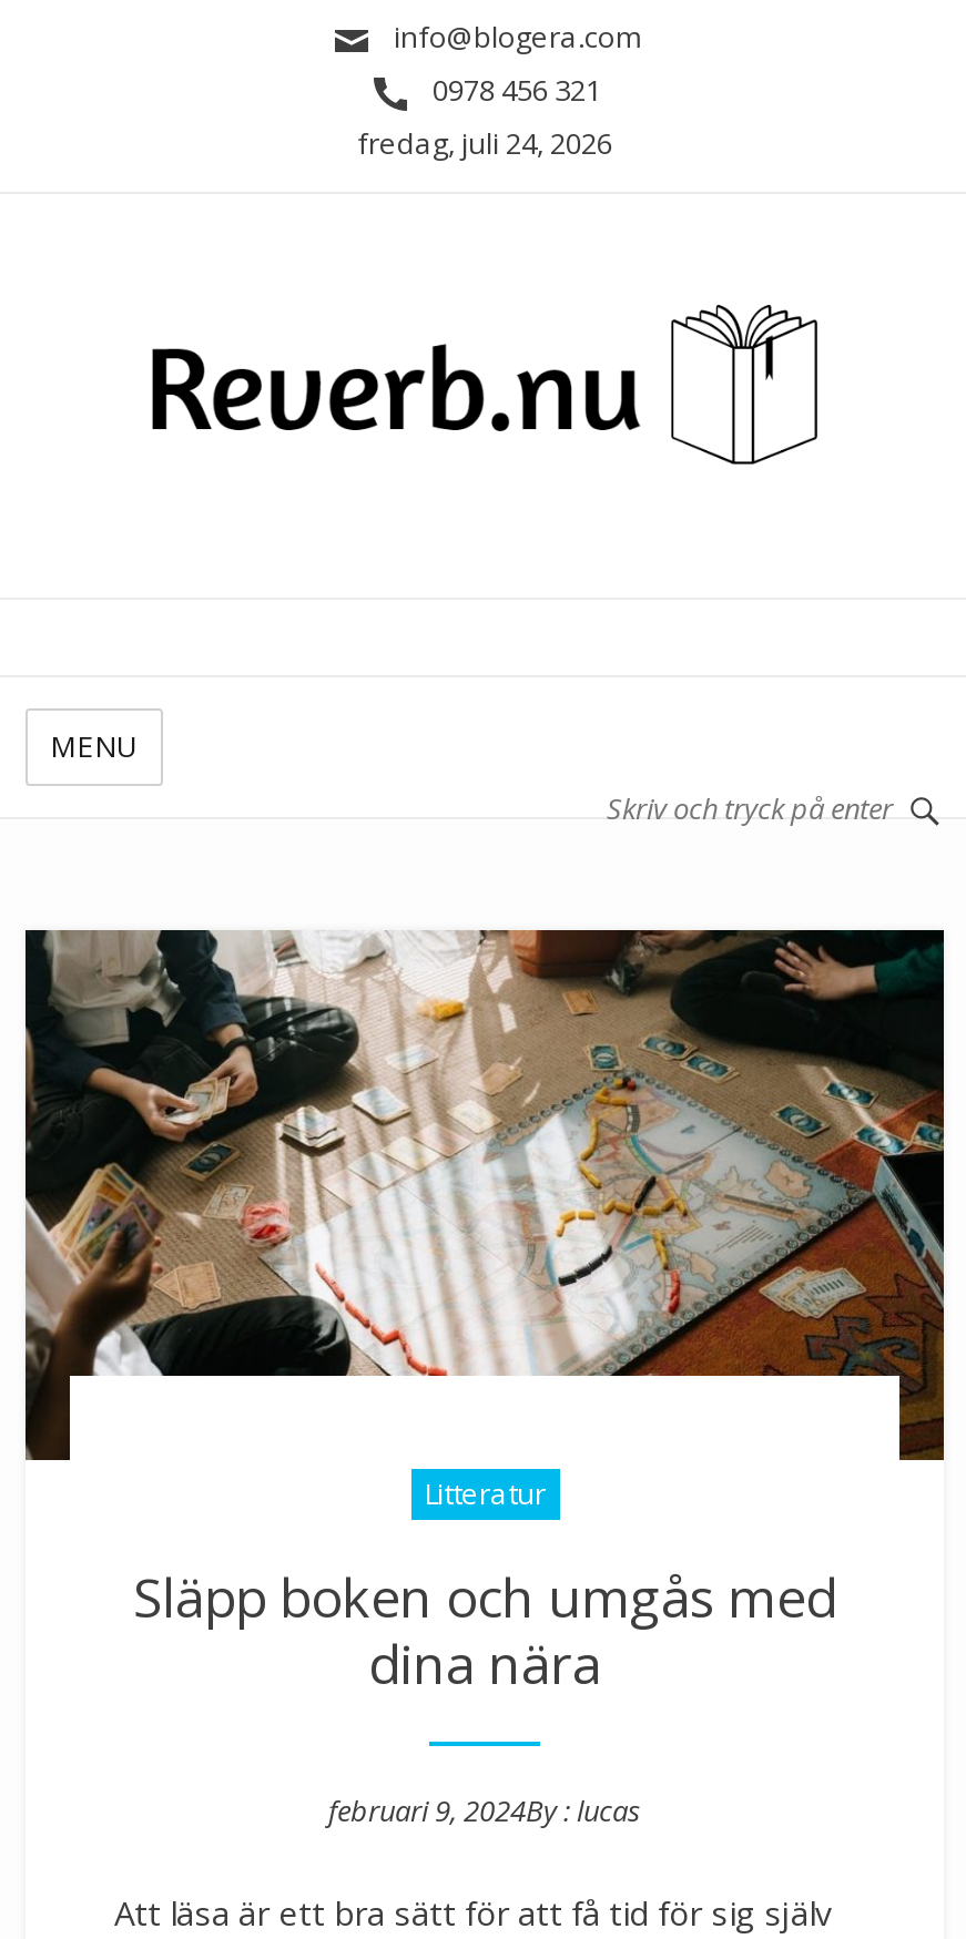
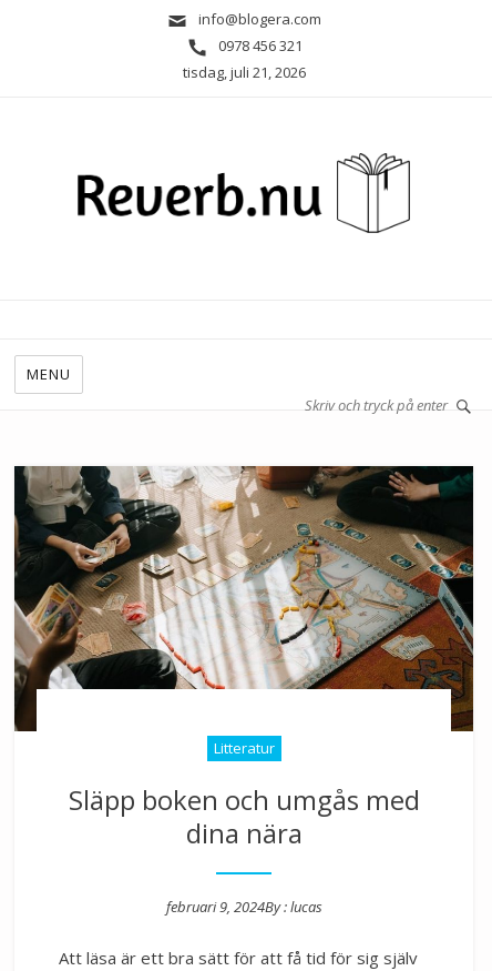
[357,123,612,163] fredag, juli 24, 2026 -> [182,62,305,82] tisdag, juli 21, 2026

